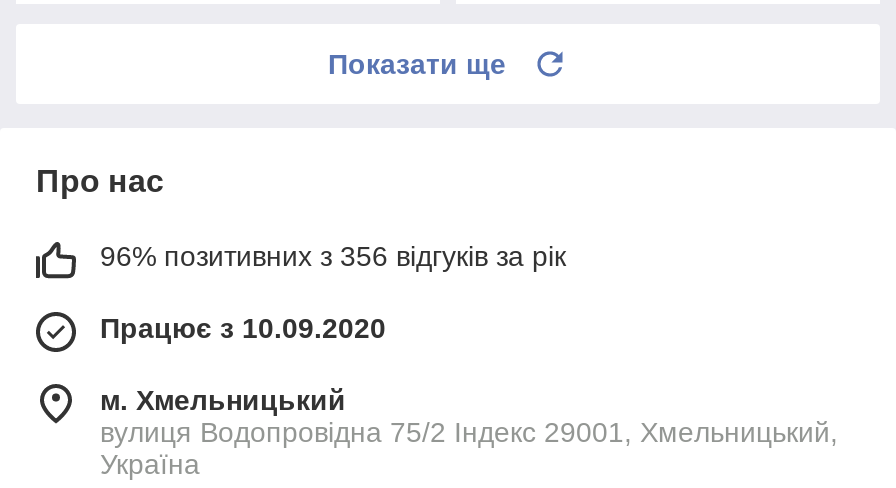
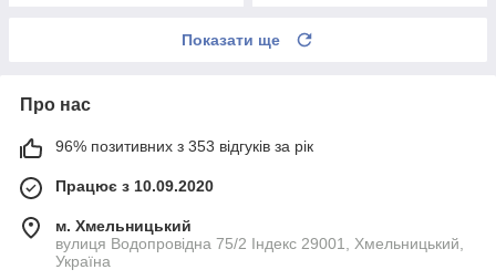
[100,240,566,272] 96% позитивних з 356 відгуків за рік -> [55,137,313,155] 96% позитивних з 353 відгуків за рік

